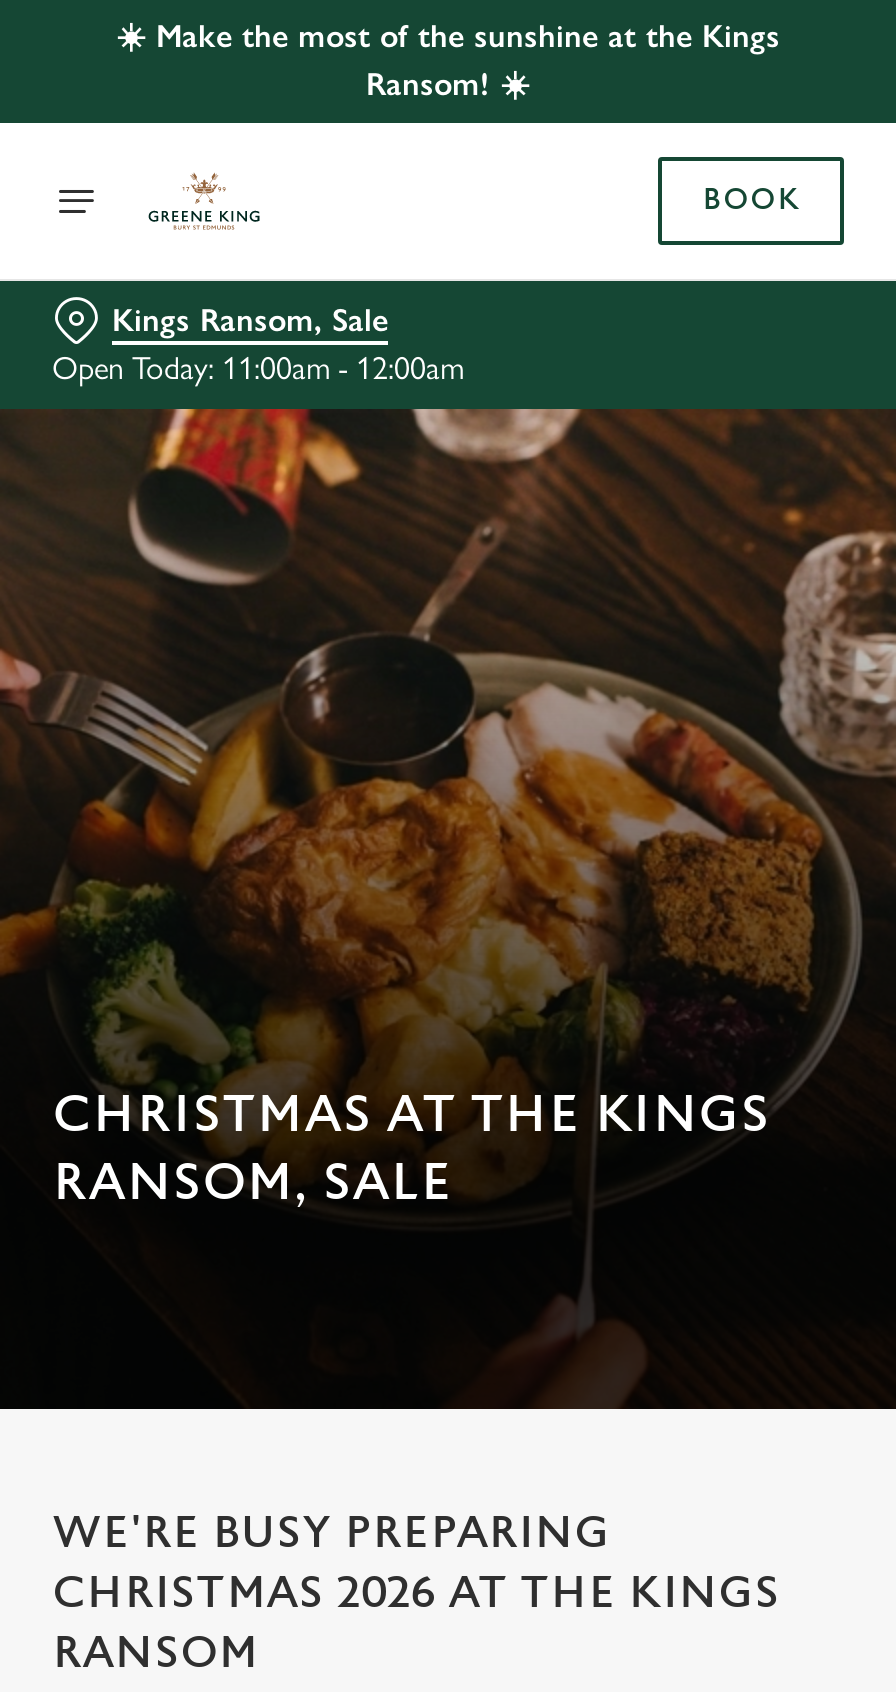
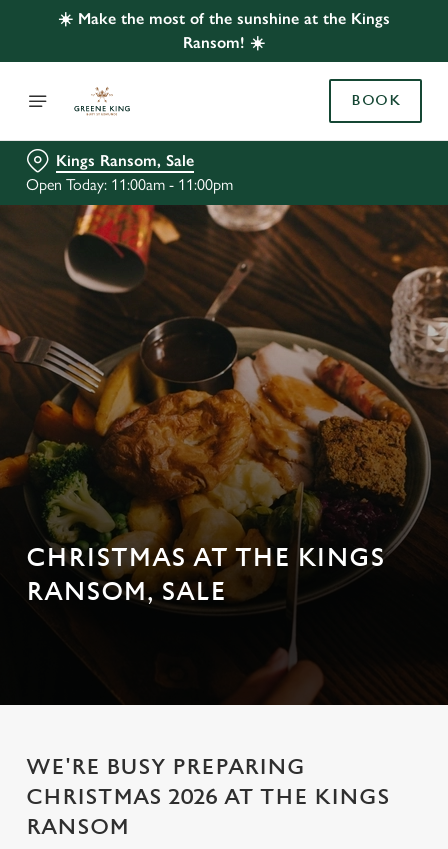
[52,349,464,387] Open Today: 11:00am - 12:00am -> [26,175,233,194] Open Today: 11:00am - 11:00pm

